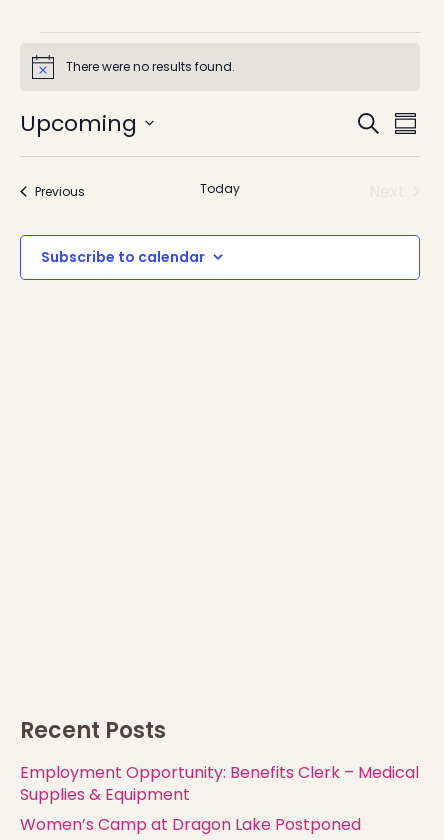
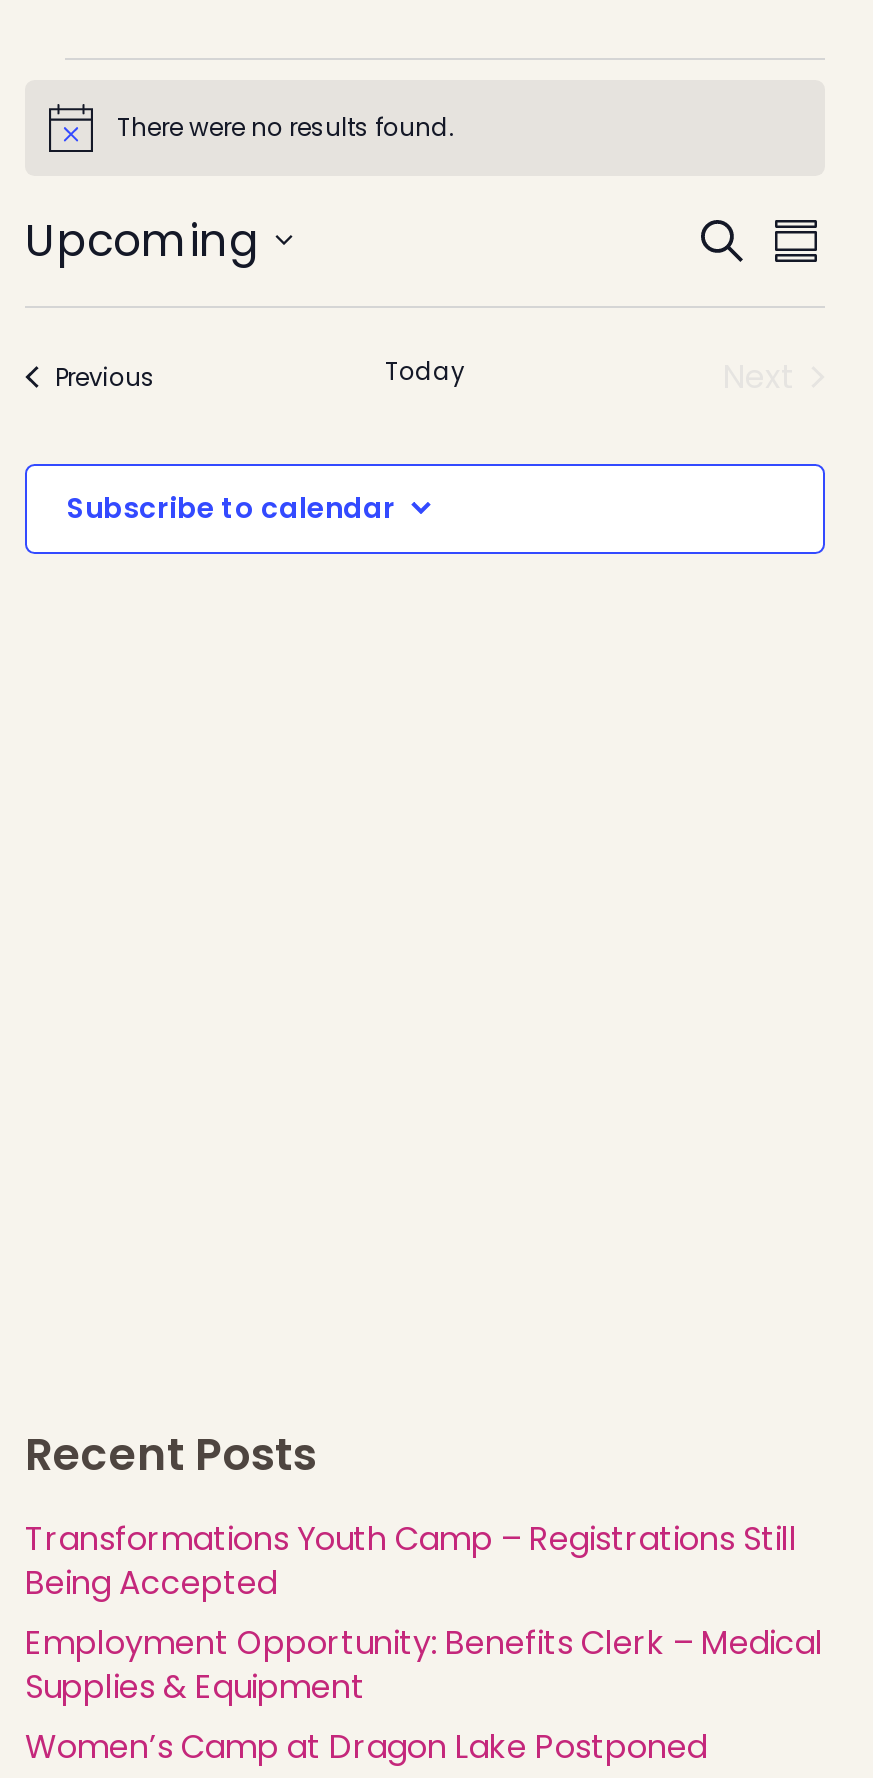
none -> [25,1515,797,1605] Transformations Youth Camp – Registrations Still | Being Accepted

